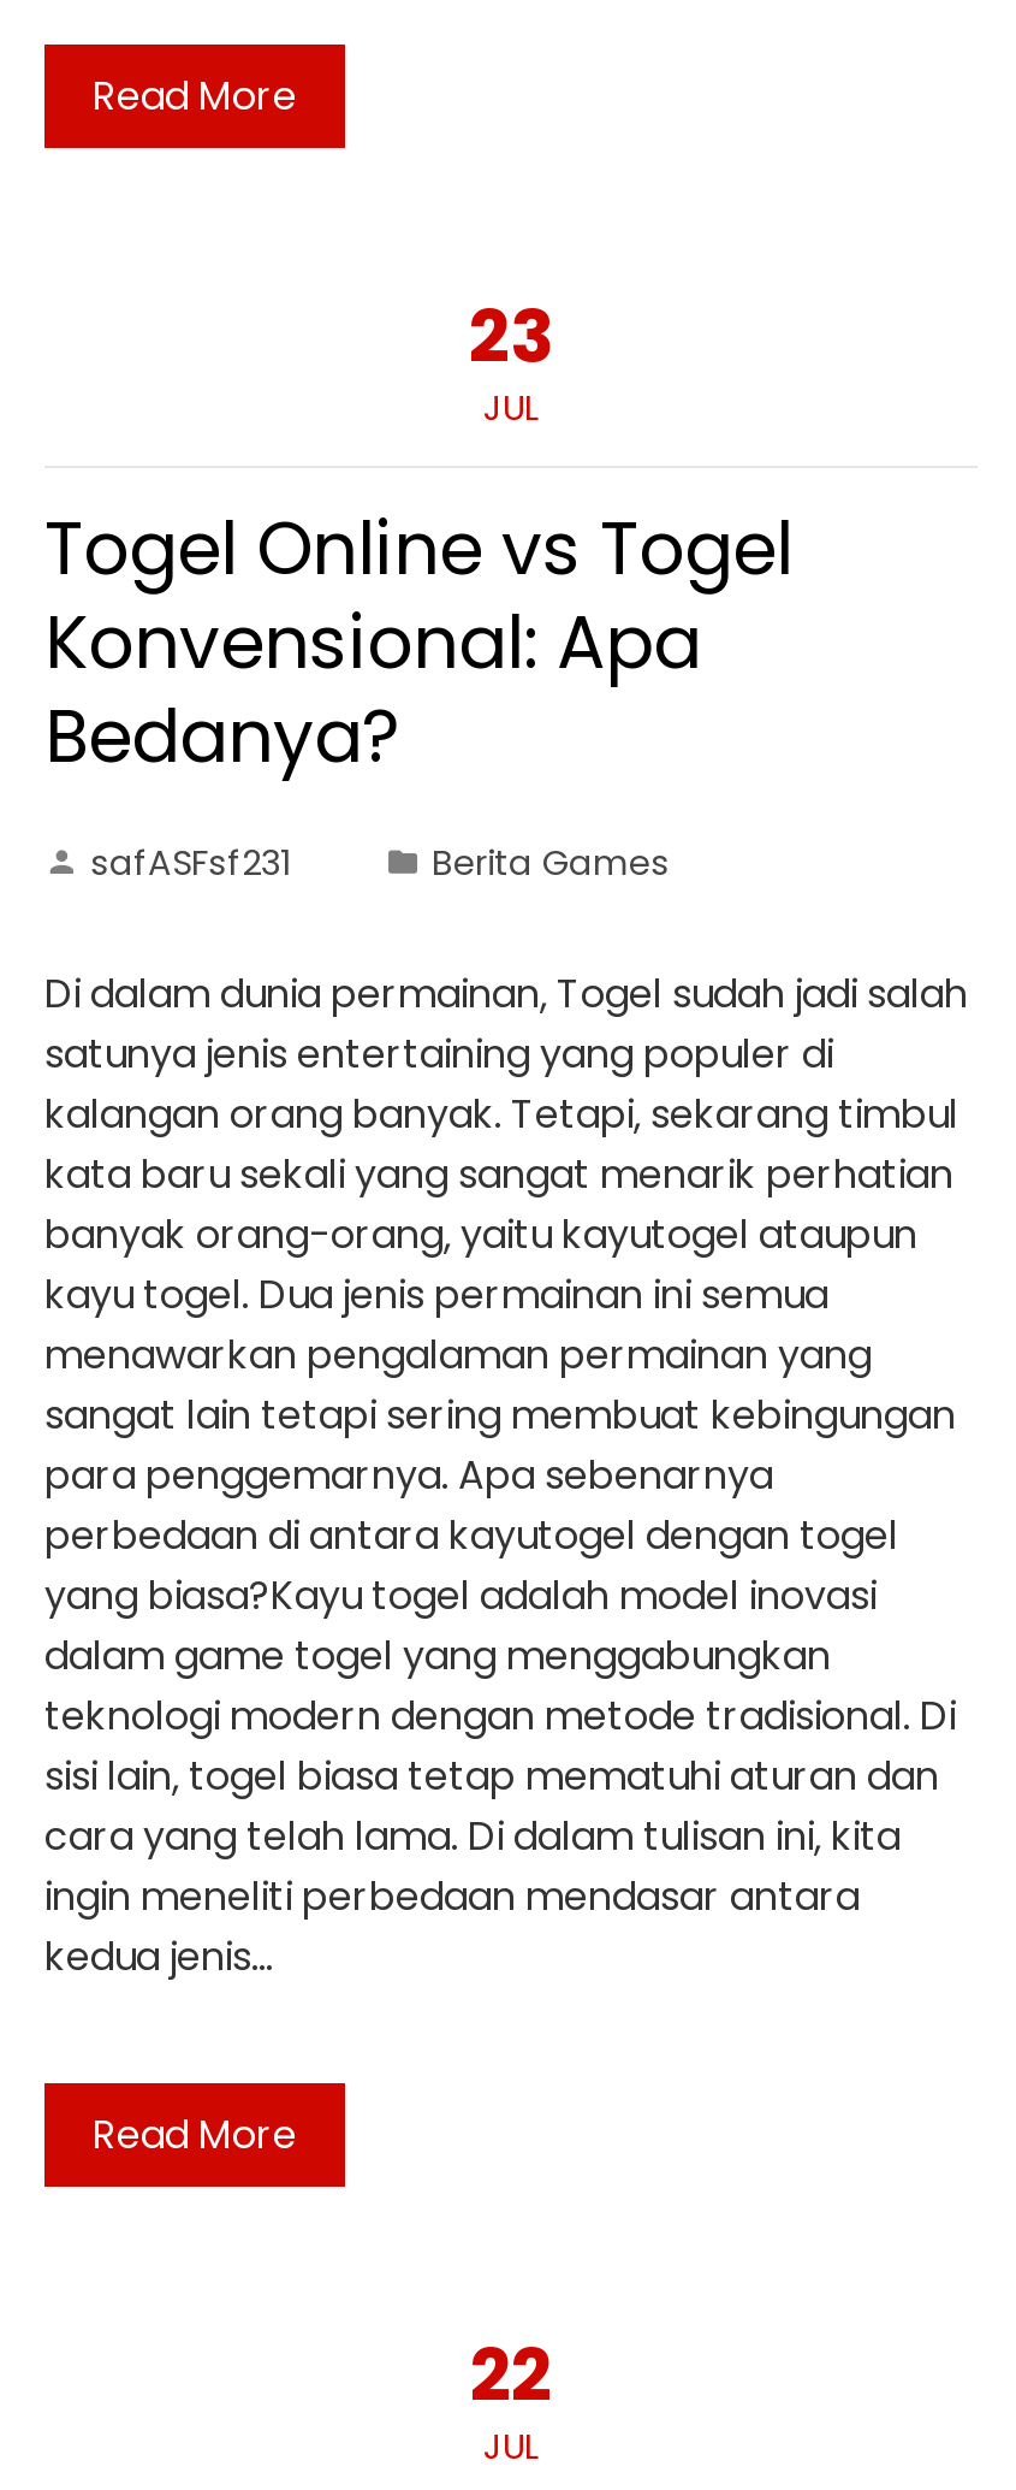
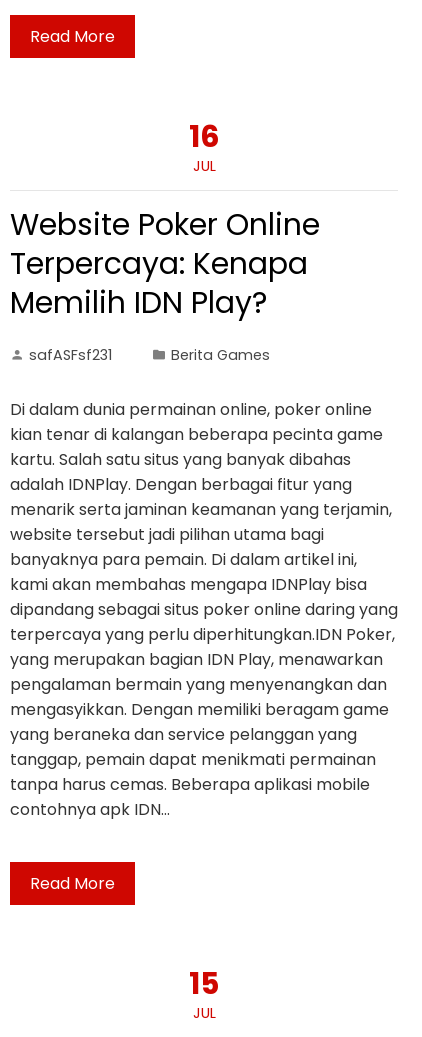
[469,288,553,389] 23 -> [188,116,219,158] 16
[44,499,792,788] Togel Online vs Togel | Konvensional: Apa | Bedanya? -> [10,204,320,324] Website Poker Online | Terpercaya: Kenapa | Memilih IDN Play?
[44,966,968,1985] Di dalam dunia permainan, Togel sudah jadi salah | satunya jenis entertaining yang populer di | kalangan orang banyak. Tetapi, sekarang timbul | kata baru sekali yang sangat menarik perhatian | banyak orang-orang, yaitu kayutogel ataupun | kayu togel. Dua jenis permainan ini semua | menawarkan pengalaman permainan yang | sangat lain tetapi sering membuat kebingungan | para penggemarnya. Apa sebenarnya | perbedaan di antara kayutogel dengan togel | yang biasa?Kayu togel adalah model inovasi | dalam game togel yang menggabungkan | teknologi modern dengan metode tradisional. Di | sisi lain, togel biasa tetap mematuhi aturan dan | cara yang telah lama. Di dalam tulisan ini, kita | ingin meneliti perbedaan mendasar antara | kedua jenis… -> [10,398,398,821] Di dalam dunia permainan online, poker online | kian tenar di kalangan beberapa pecinta game | kartu. Salah satu situs yang banyak dibahas | adalah IDNPlay. Dengan berbagai fitur yang | menarik serta jaminan keamanan yang terjamin, | website tersebut jadi pilihan utama bagi | banyaknya para pemain. Di dalam artikel ini, | kami akan membahas mengapa IDNPlay bisa | dipandang sebagai situs poker online daring yang | terpercaya yang perlu diperhitungkan.IDN Poker, | yang merupakan bagian IDN Play, menawarkan | pengalaman bermain yang menyenangkan dan | mengasyikkan. Dengan memiliki beragam game | yang beraneka dan service pelanggan yang | tanggap, pemain dapat menikmati permainan | tanpa harus cemas. Beberapa aplikasi mobile | contohnya apk IDN…
[470,2326,552,2427] 22 -> [189,963,219,1005] 15

